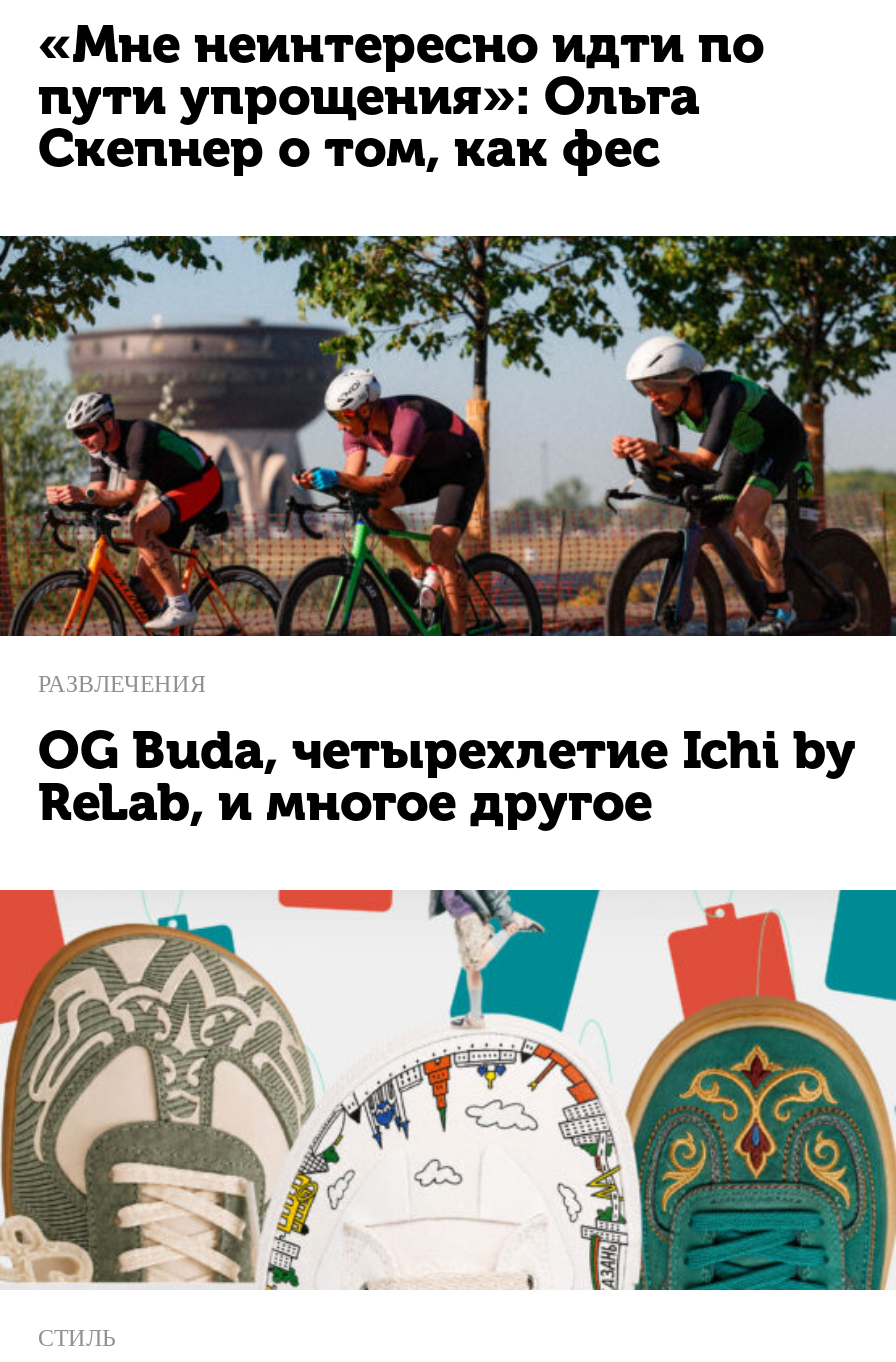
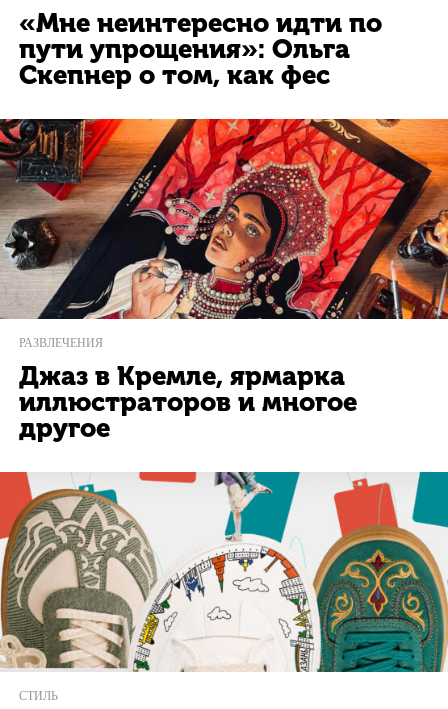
[6,234,890,638] [image] -> [3,118,445,320] [image]
[38,720,856,834] OG Buda, четырехлетие Ichi by | ReLab, и многое другое -> [19,361,357,444] Джаз в Кремле, ярмарка | иллюстраторов и многое | другое

